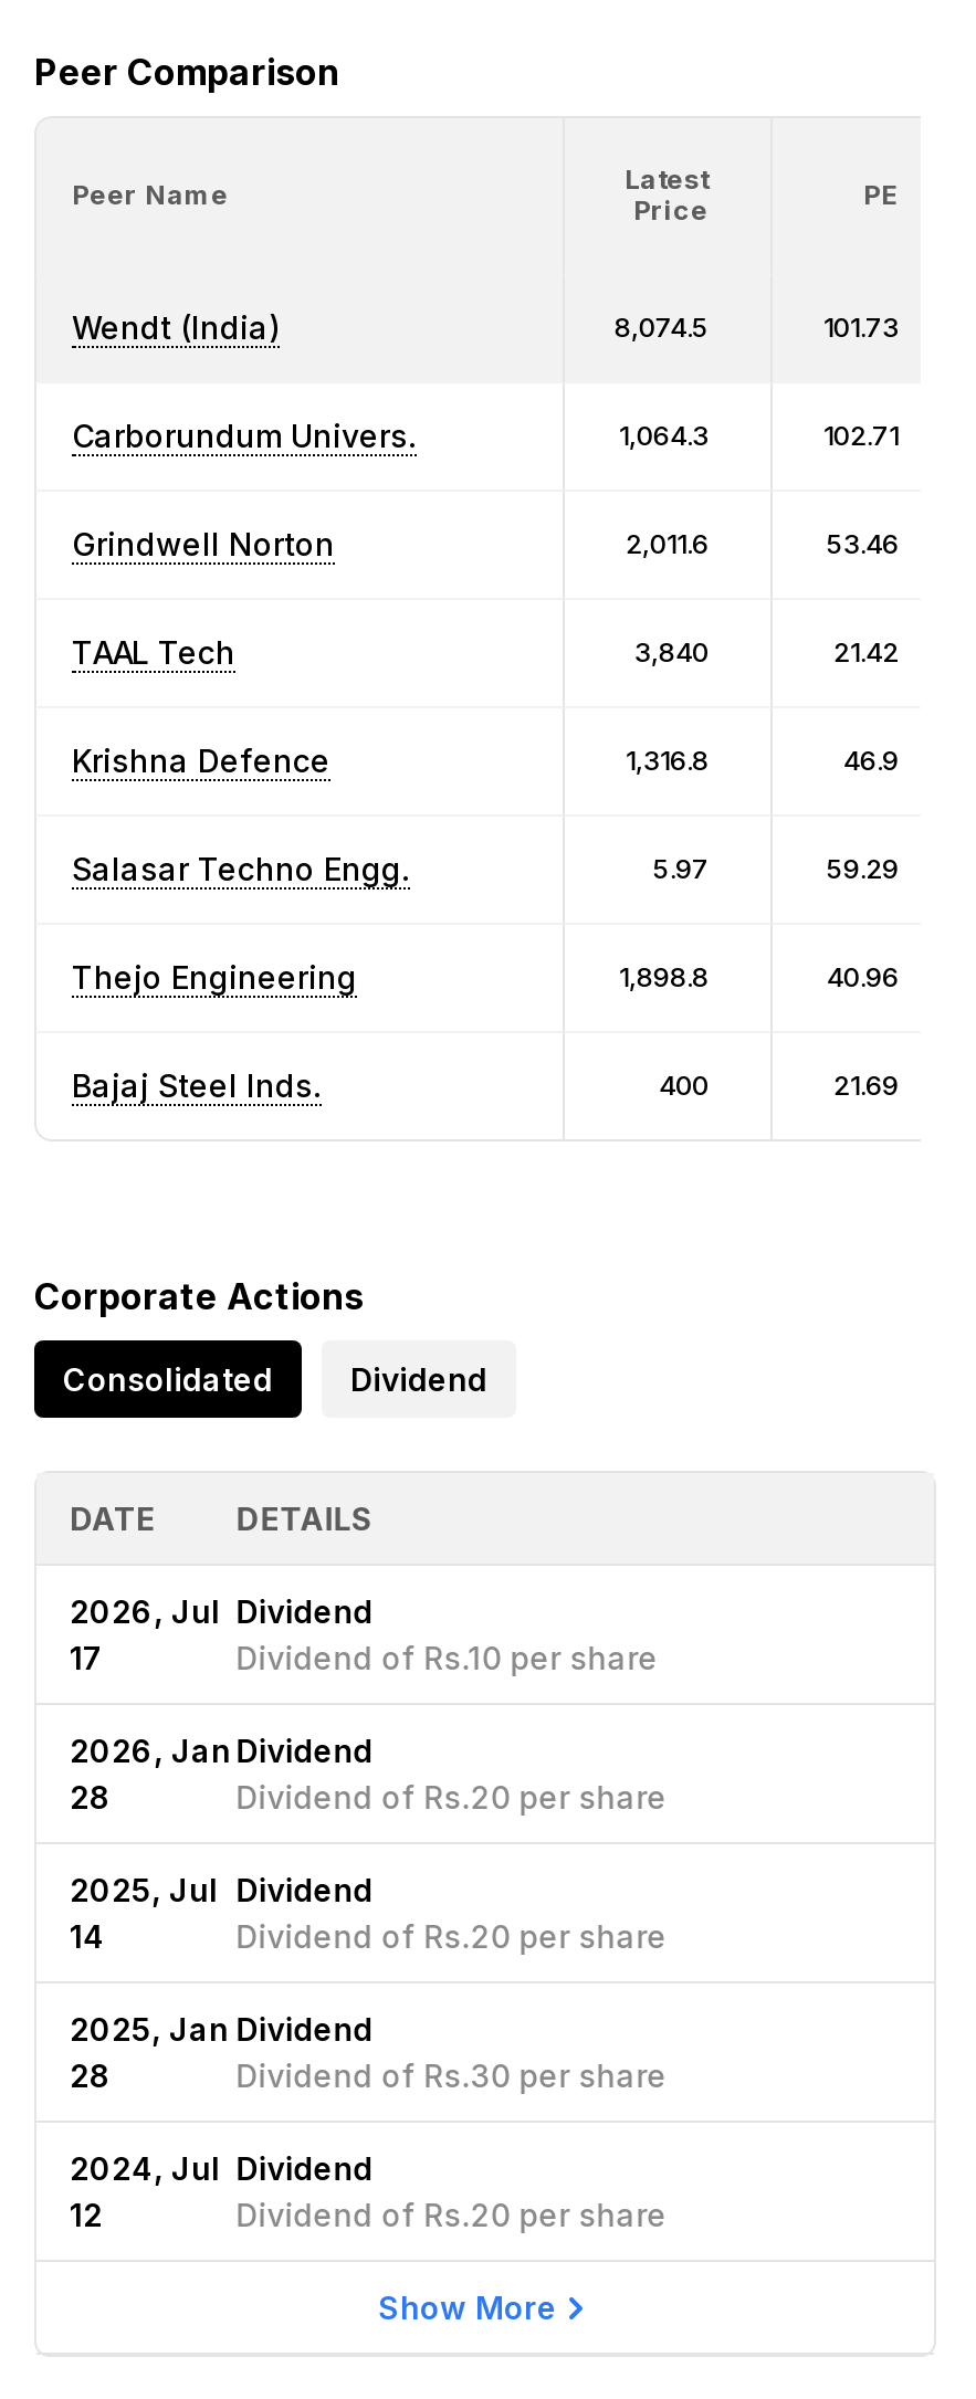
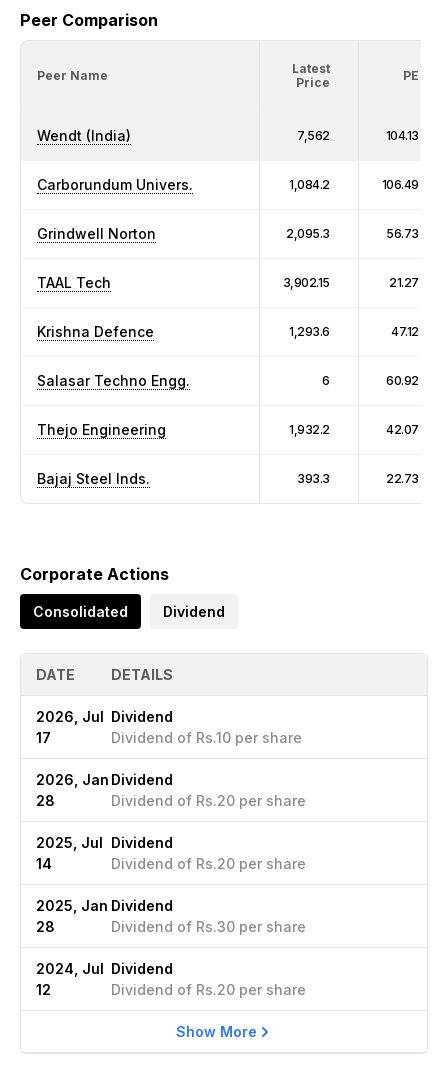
[614,312,709,345] 8,074.5 -> [297,128,330,143] 7,562
[823,312,899,345] 101.73 -> [386,128,419,143] 104.13
[619,420,709,453] 1,064.3 -> [289,177,330,192] 1,084.2
[823,420,899,453] 102.71 -> [382,177,419,192] 106.49
[625,528,709,561] 2,011.6 -> [286,226,330,241] 2,095.3
[827,528,899,561] 53.46 -> [386,226,419,241] 56.73
[634,636,709,670] 3,840 -> [283,275,330,290] 3,902.15
[833,636,899,670] 21.42 -> [389,275,419,290] 21.27
[625,745,709,778] 1,316.8 -> [289,324,330,339] 1,293.6
[843,745,899,778] 46.9 -> [391,324,419,339] 47.12
[653,853,709,886] 5.97 -> [322,373,330,388] 6
[827,853,899,886] 59.29 -> [386,373,419,388] 60.92
[619,961,709,995] 1,898.8 -> [289,422,330,437] 1,932.2
[827,961,899,995] 40.96 -> [386,422,419,437] 42.07
[659,1070,709,1103] 400 -> [297,471,330,486] 393.3
[833,1070,899,1103] 21.69 -> [386,471,419,486] 22.73

